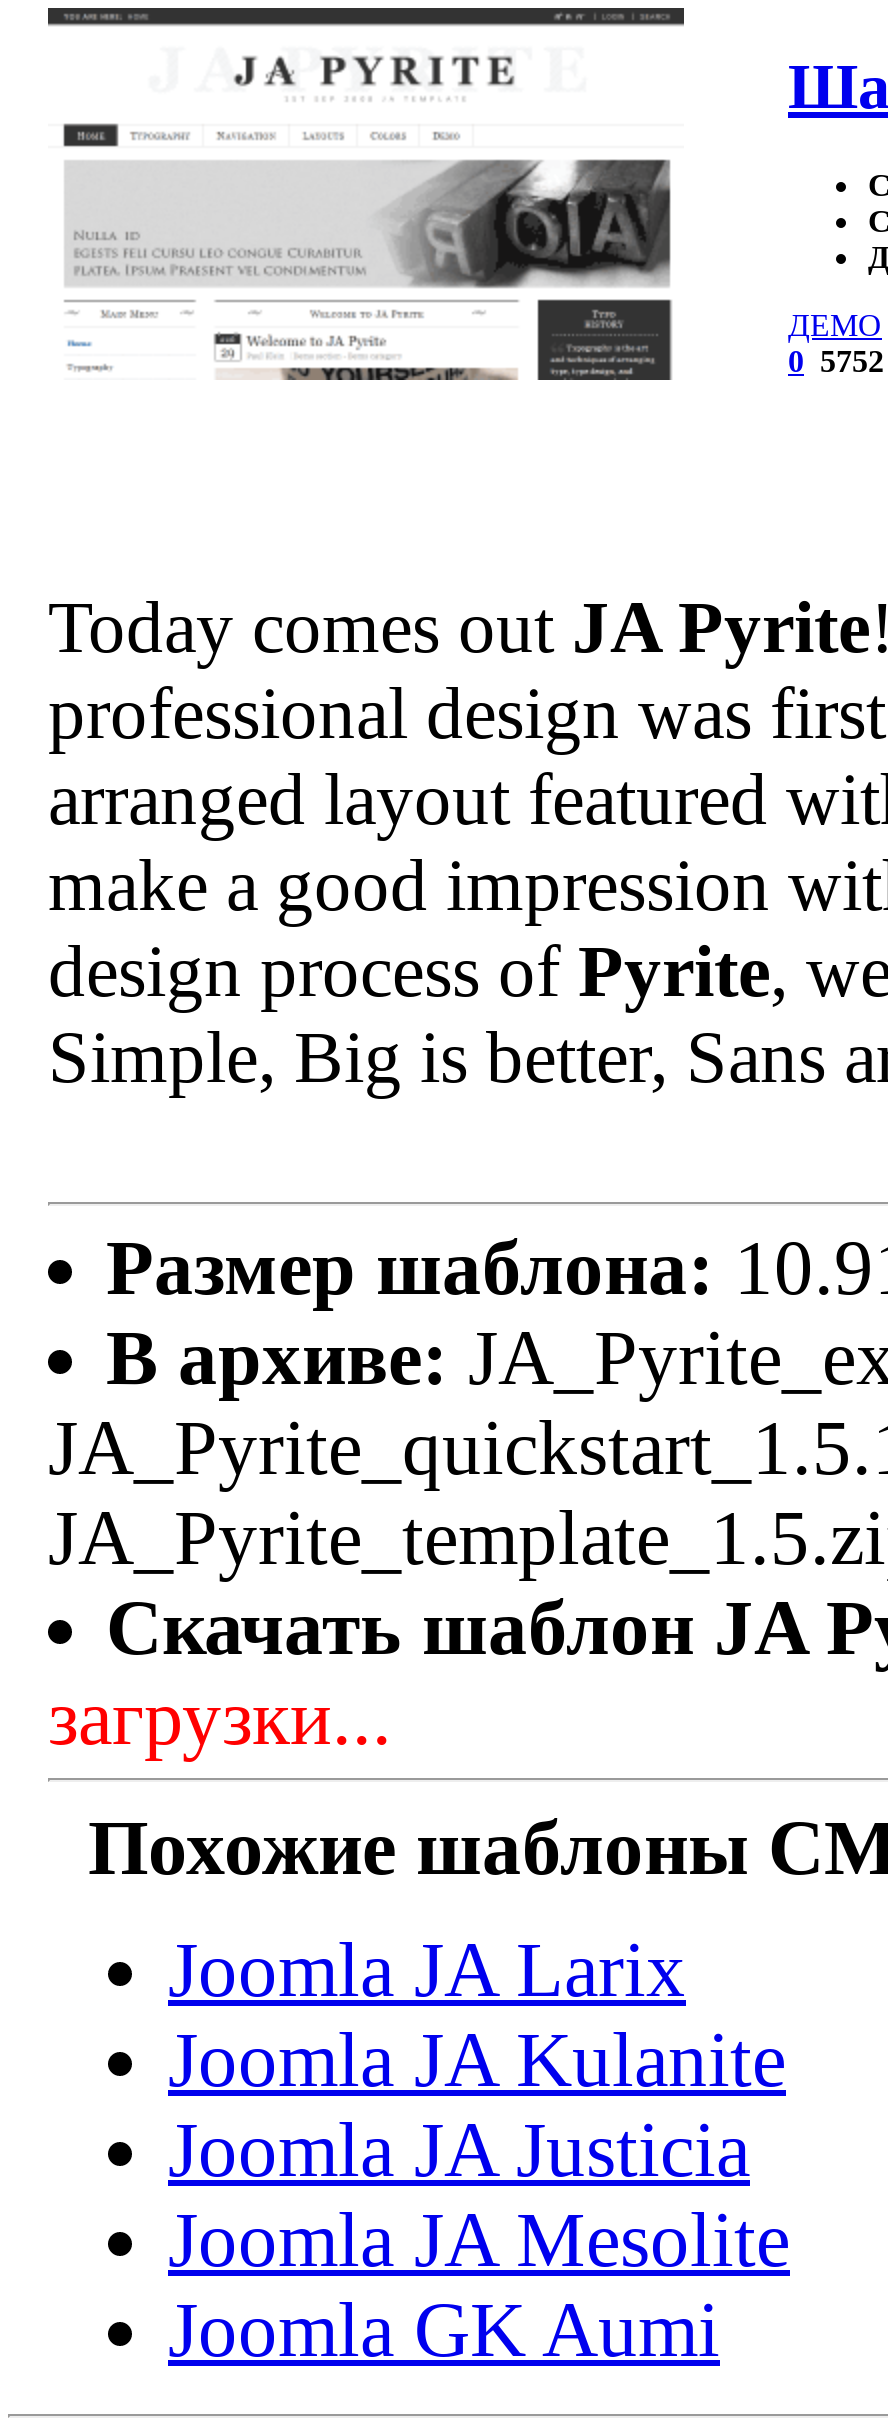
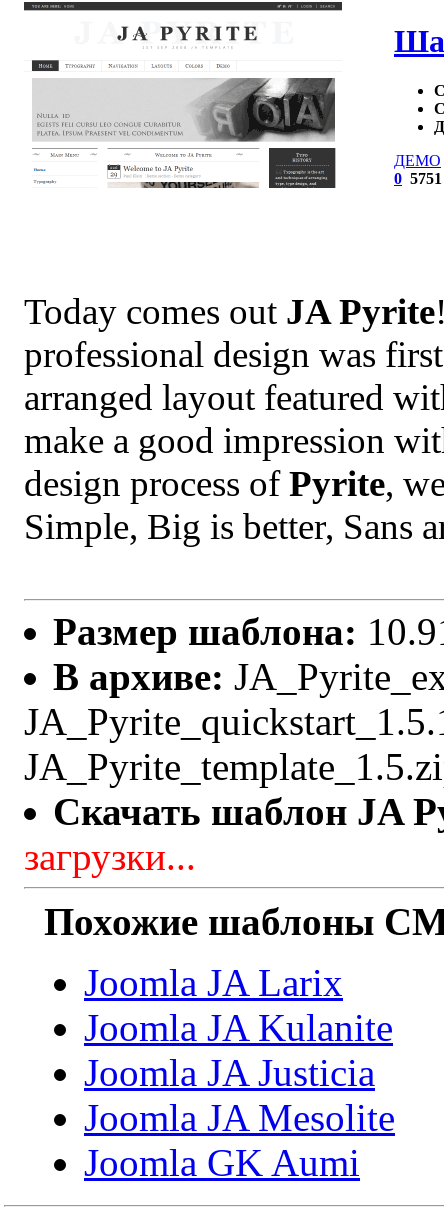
[788,344,884,378] 0 5752 -> [394,170,442,187] 0 5751

